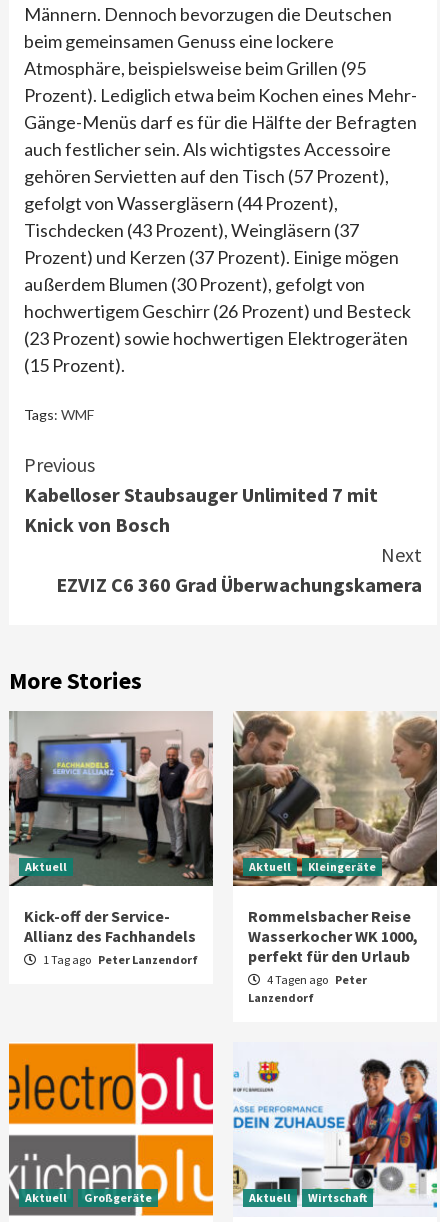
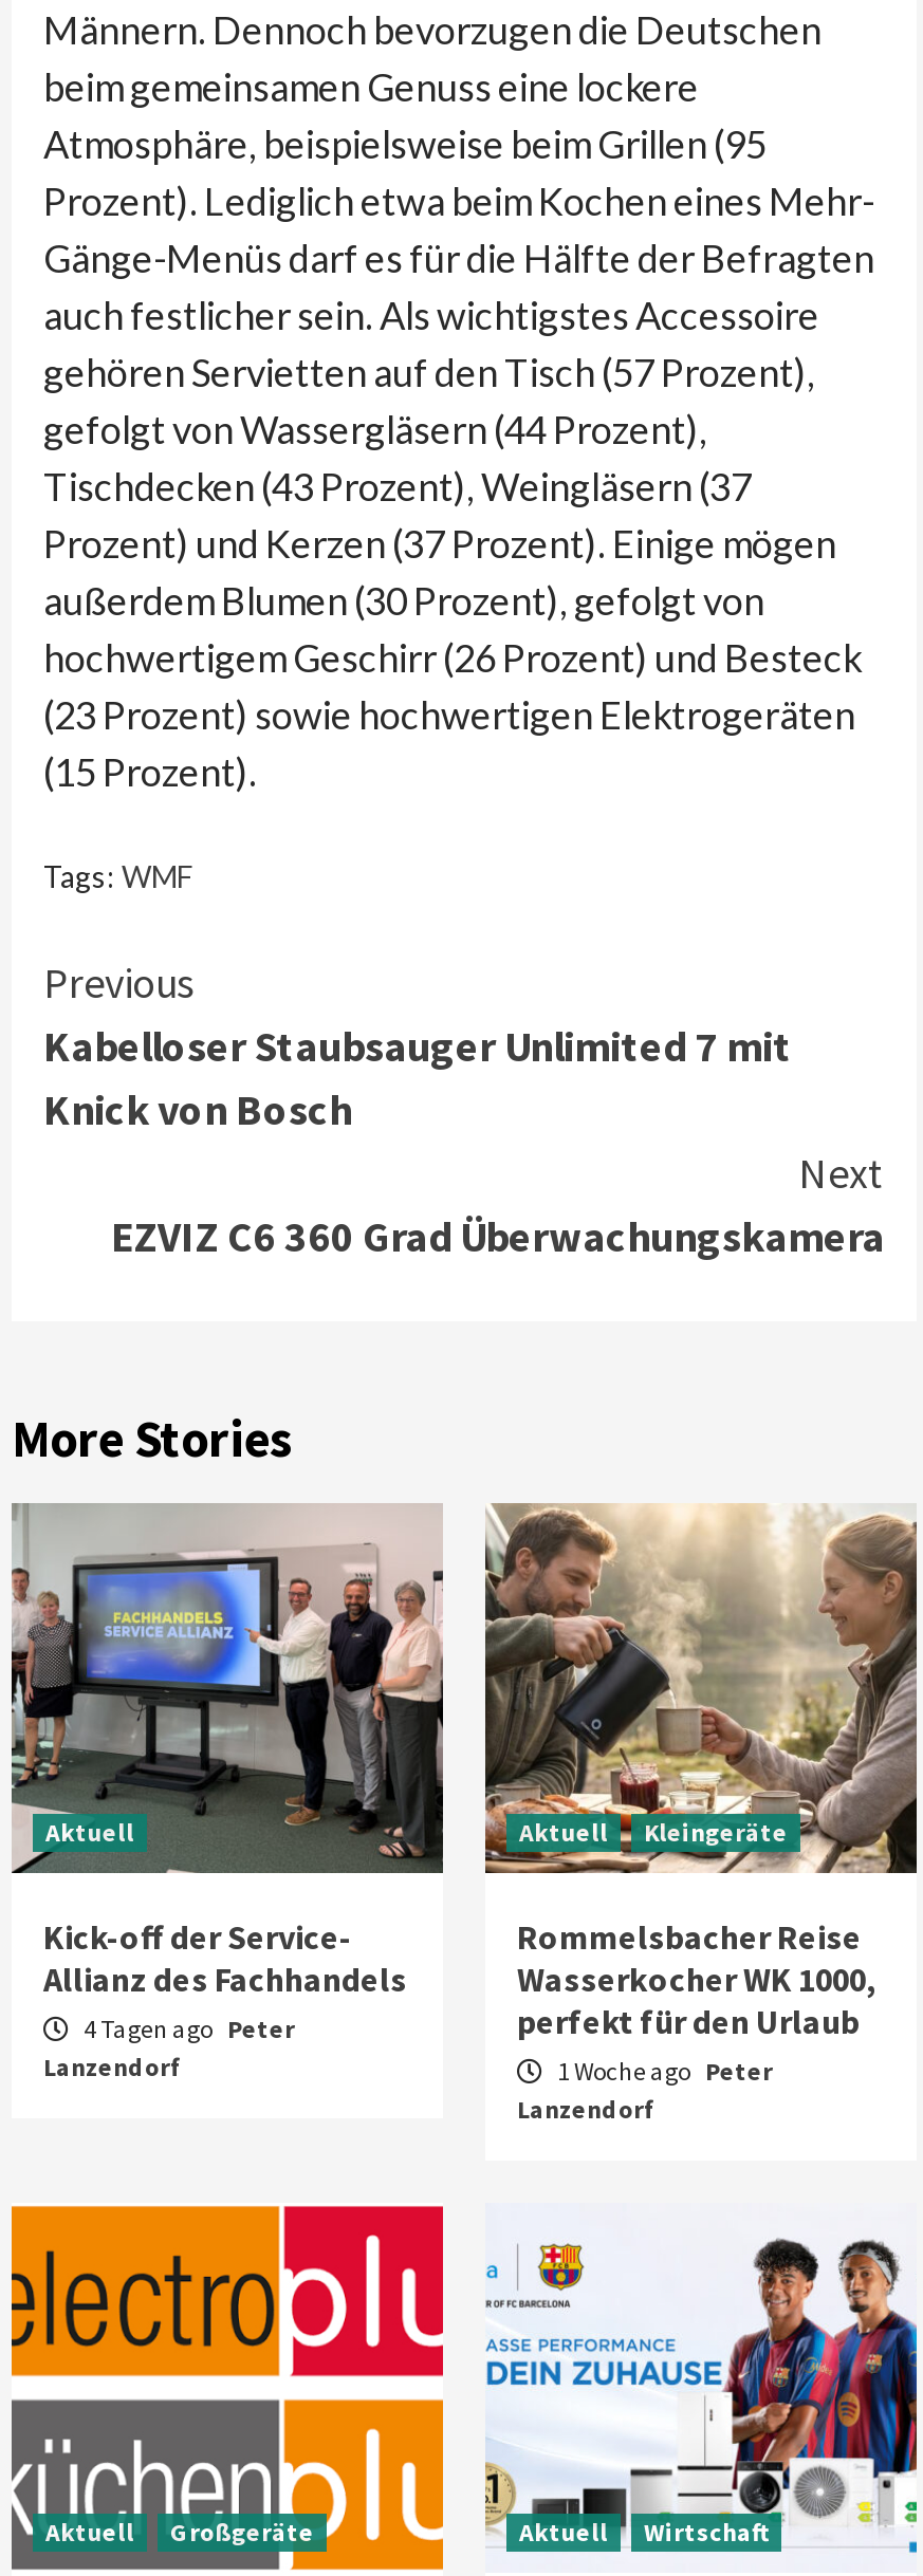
[41,952,198,967] 1 Tag ago Peter Lanzendorf -> [43,2051,183,2083] Lanzendorf
moved [265,972,367,987] -> [79,2013,295,2045]: 4 Tagen ago Peter
none -> [553,2055,773,2087] 1 Woche ago Peter

